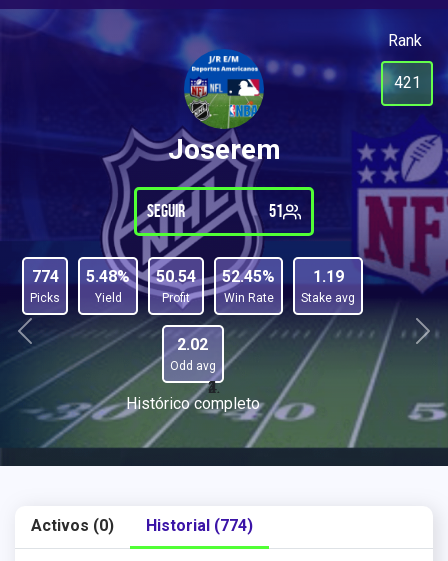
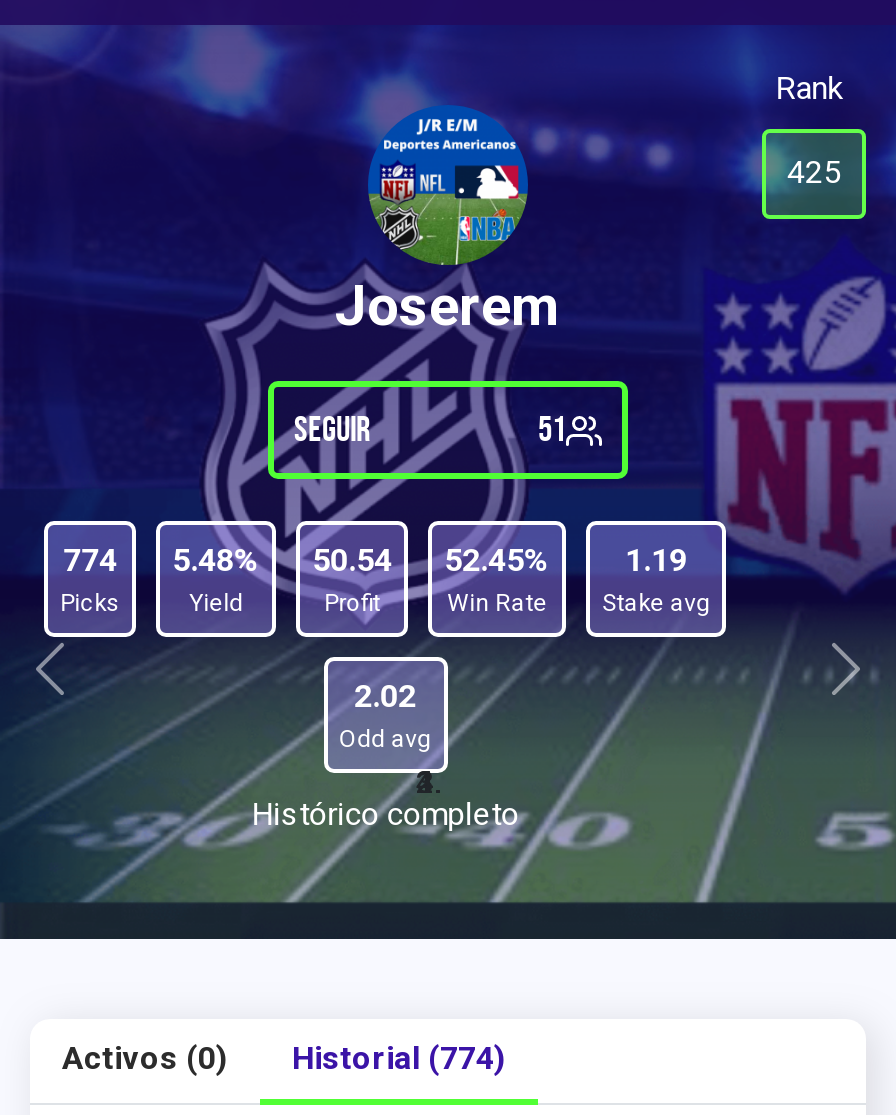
[394,73,421,92] 421 -> [787,154,841,192] 425

